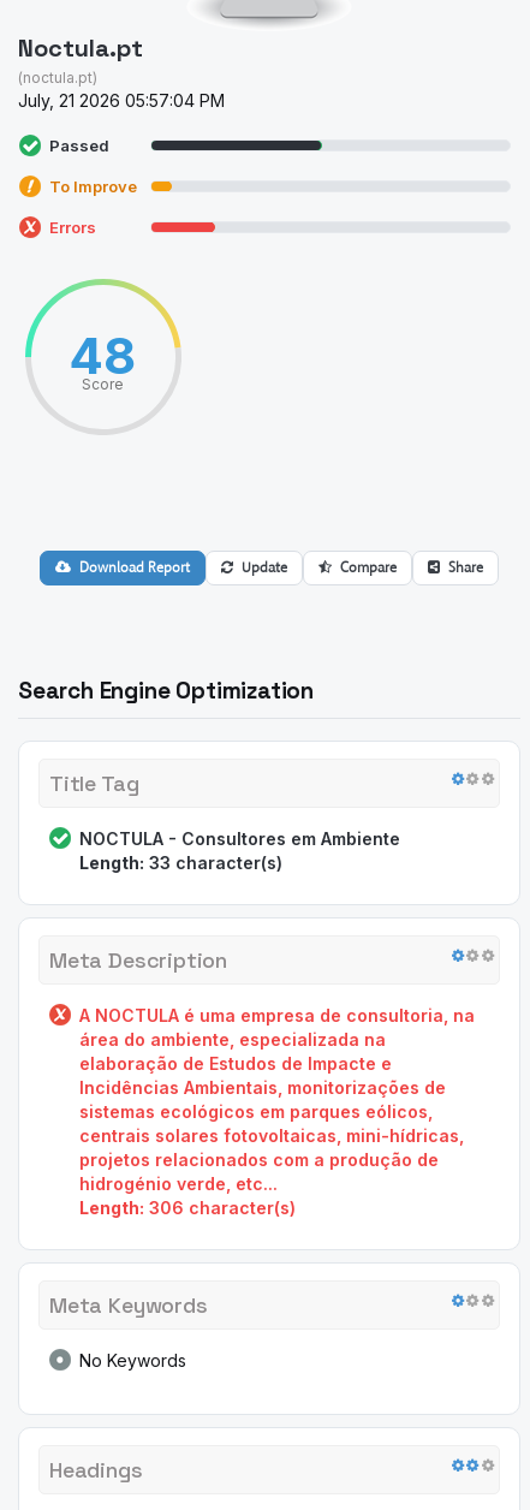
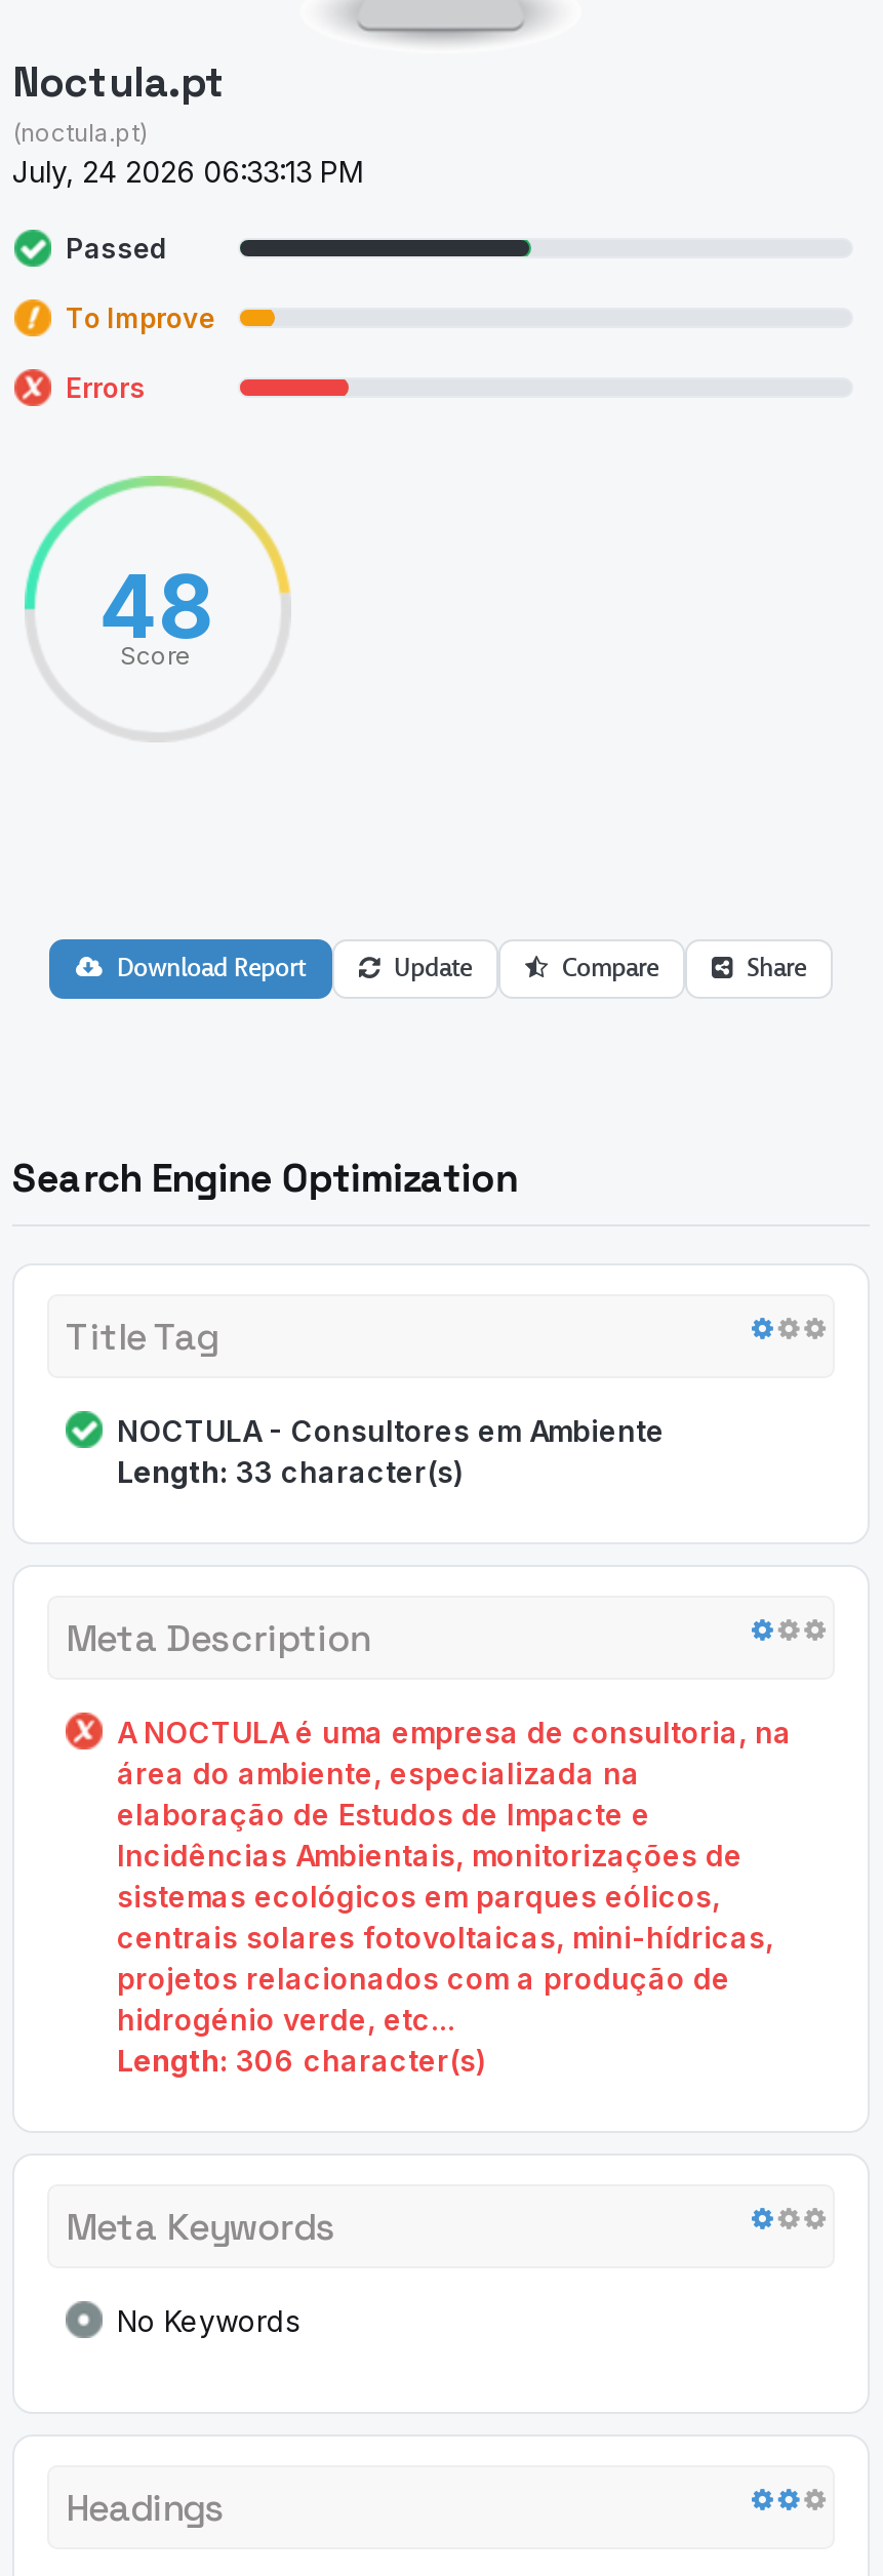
[18,90,225,111] July, 21 2026 05:57:04 PM -> [12,154,363,189] July, 24 2026 06:33:13 PM

